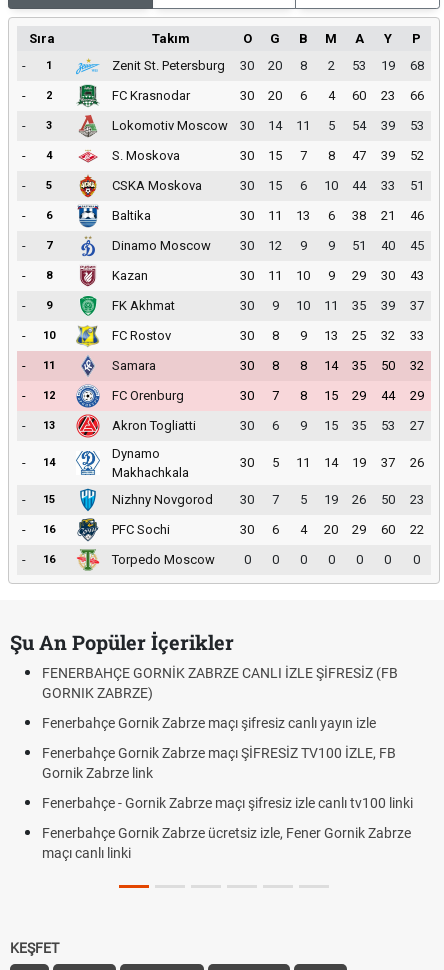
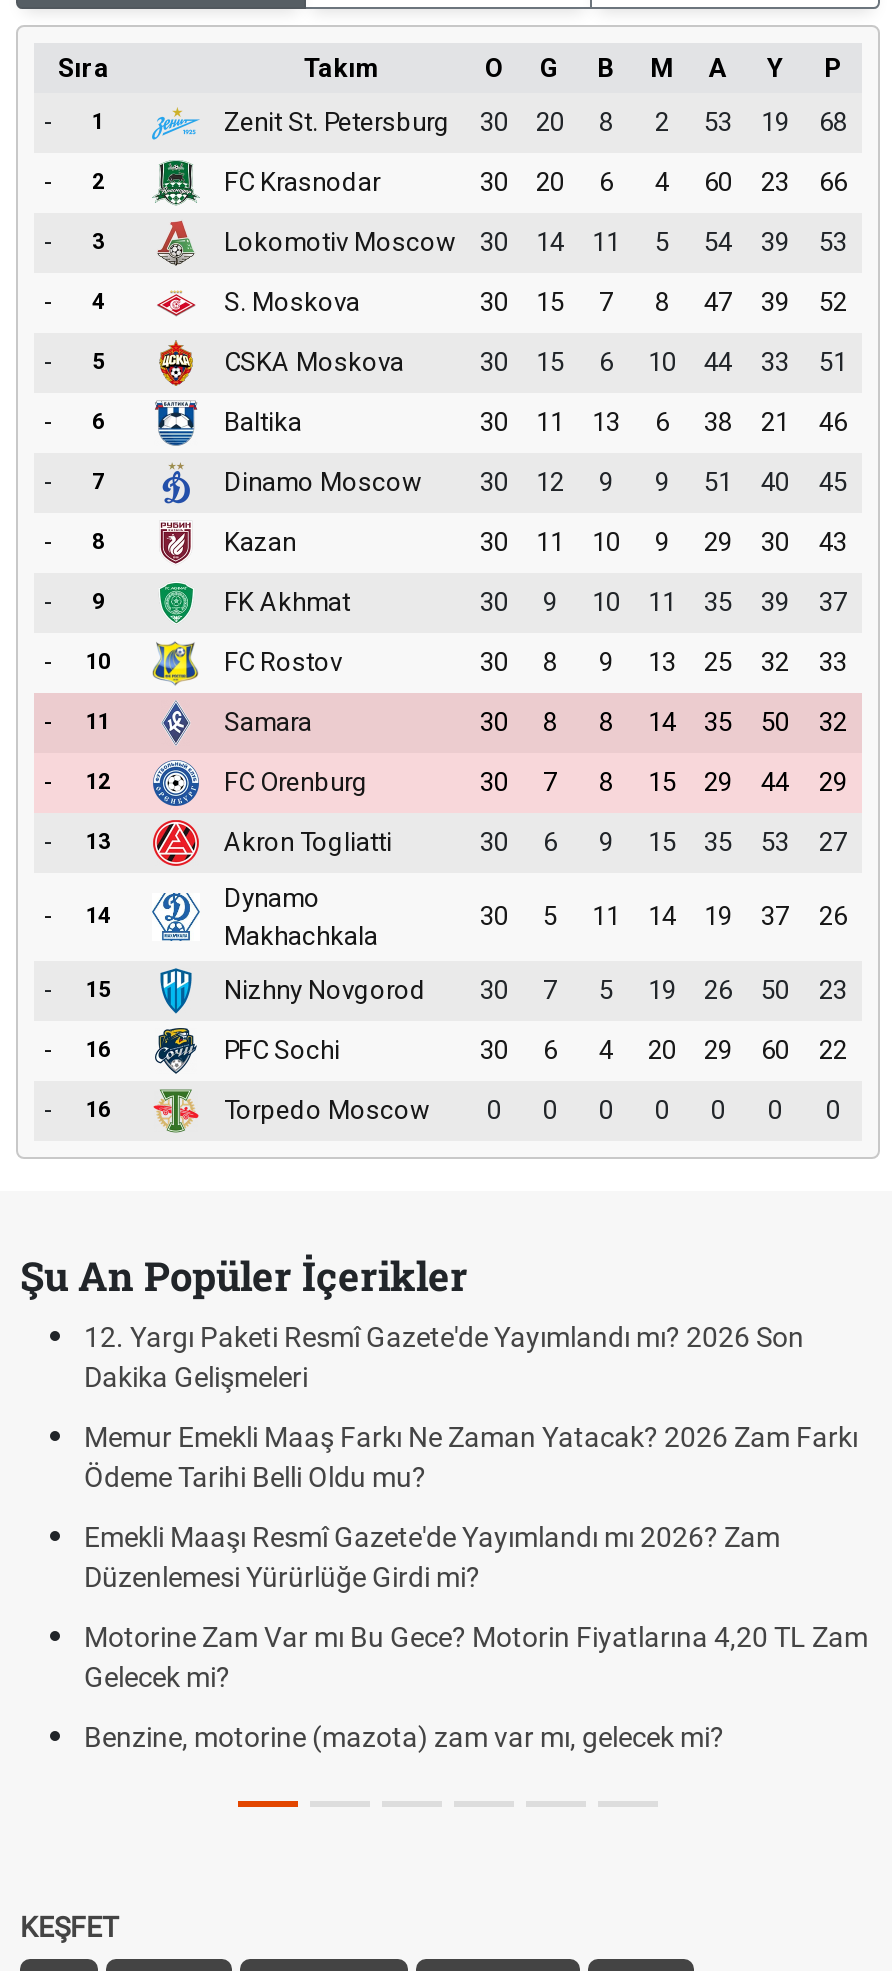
[42,665,398,701] FENERBAHÇE GORNİK ZABRZE CANLI İZLE ŞİFRESİZ (FB | GORNIK ZABRZE) -> [72,1321,792,1393] 12. Yargı Paketi Resmî Gazete'de Yayımlandı mı? 2026 Son | Dakika Gelişmeleri
[42,715,376,731] Fenerbahçe Gornik Zabrze maçı şifresiz canlı yayın izle -> [72,1421,846,1493] Memur Emekli Maaş Farkı Ne Zaman Yatacak? 2026 Zam Farkı | Ödeme Tarihi Belli Oldu mu?
[42,745,396,781] Fenerbahçe Gornik Zabrze maçı ŞİFRESİZ TV100 İZLE, FB | Gornik Zabrze link -> [72,1521,768,1593] Emekli Maaşı Resmî Gazete'de Yayımlandı mı 2026? Zam | Düzenlemesi Yürürlüğe Girdi mi?
[42,795,413,811] Fenerbahçe - Gornik Zabrze maçı şifresiz izle canlı tv100 linki -> [72,1621,856,1693] Motorine Zam Var mı Bu Gece? Motorin Fiyatlarına 4,20 TL Zam | Gelecek mi?
[42,825,411,861] Fenerbahçe Gornik Zabrze ücretsiz izle, Fener Gornik Zabrze | maçı canlı linki -> [72,1721,712,1753] Benzine, motorine (mazota) zam var mı, gelecek mi?

